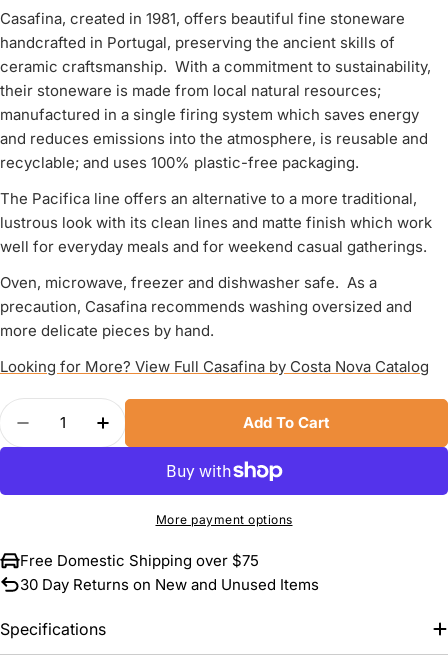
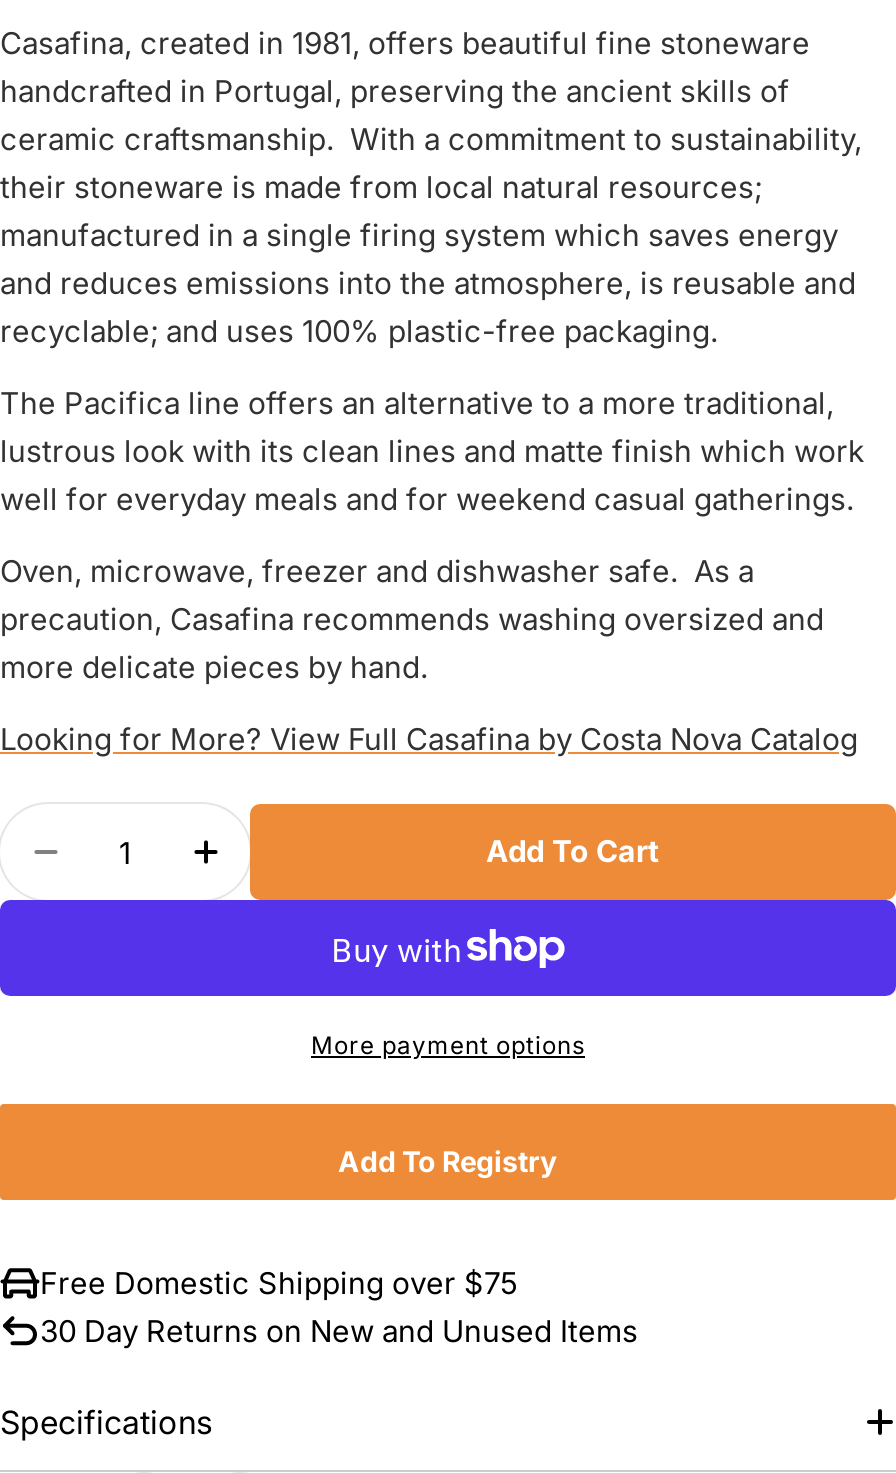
none -> [338,1145,558,1179] Add To Registry

